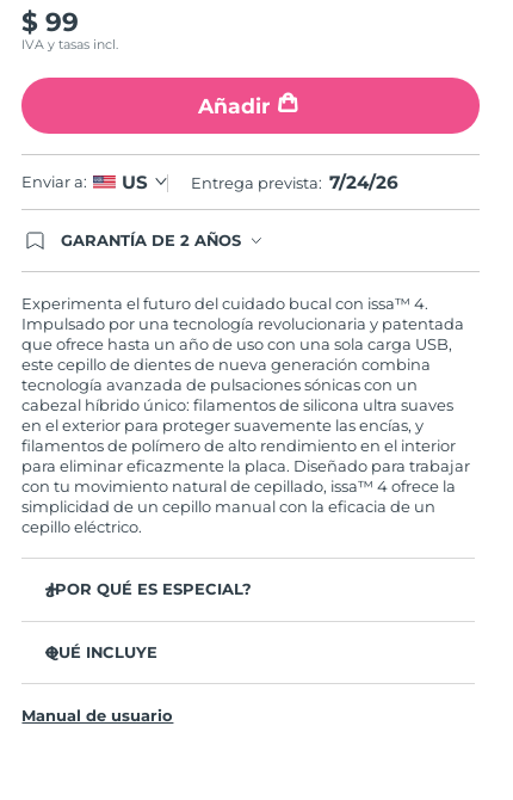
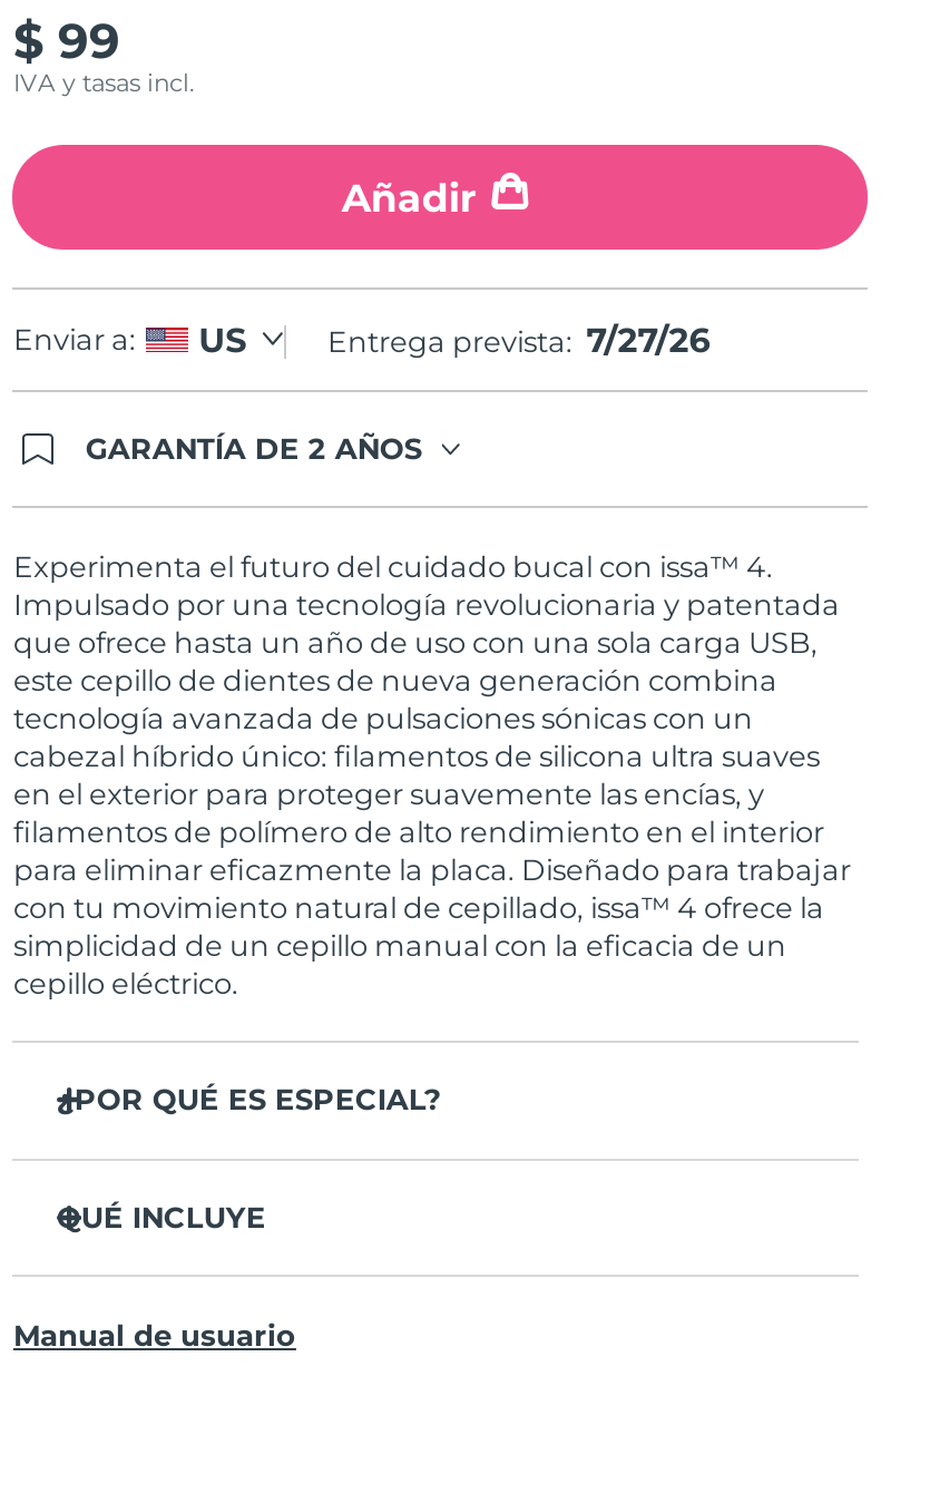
[190,170,398,193] Entrega prevista: 7/24/26 -> [327,318,711,360] Entrega prevista: 7/27/26

